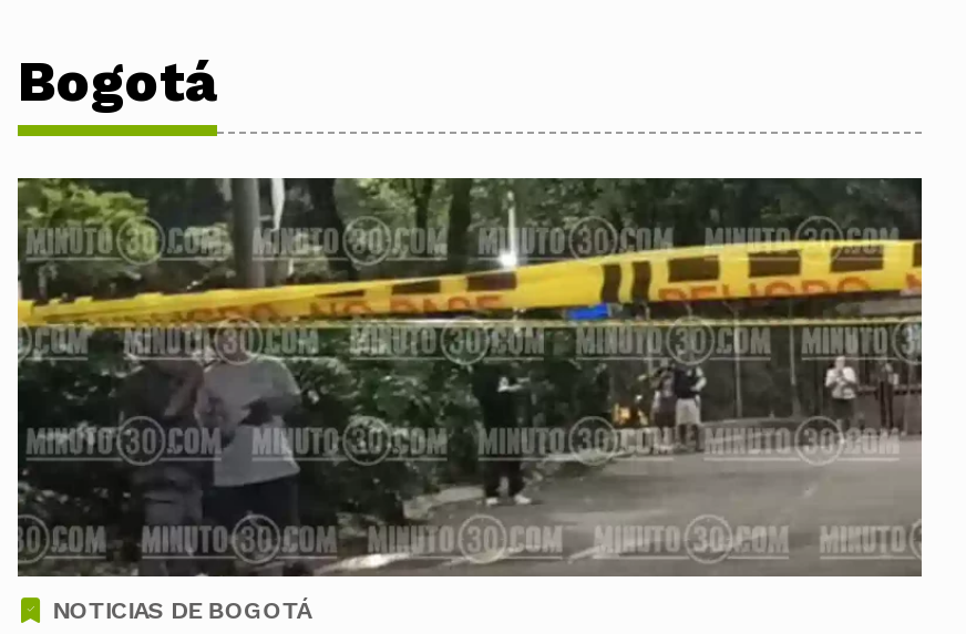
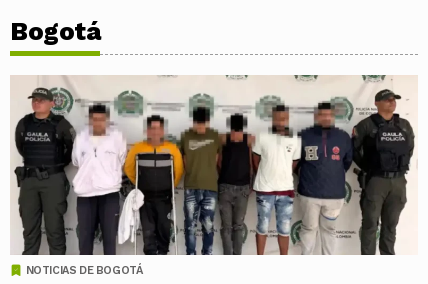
[16,176,924,579] [image] -> [10,75,418,255] [image]

